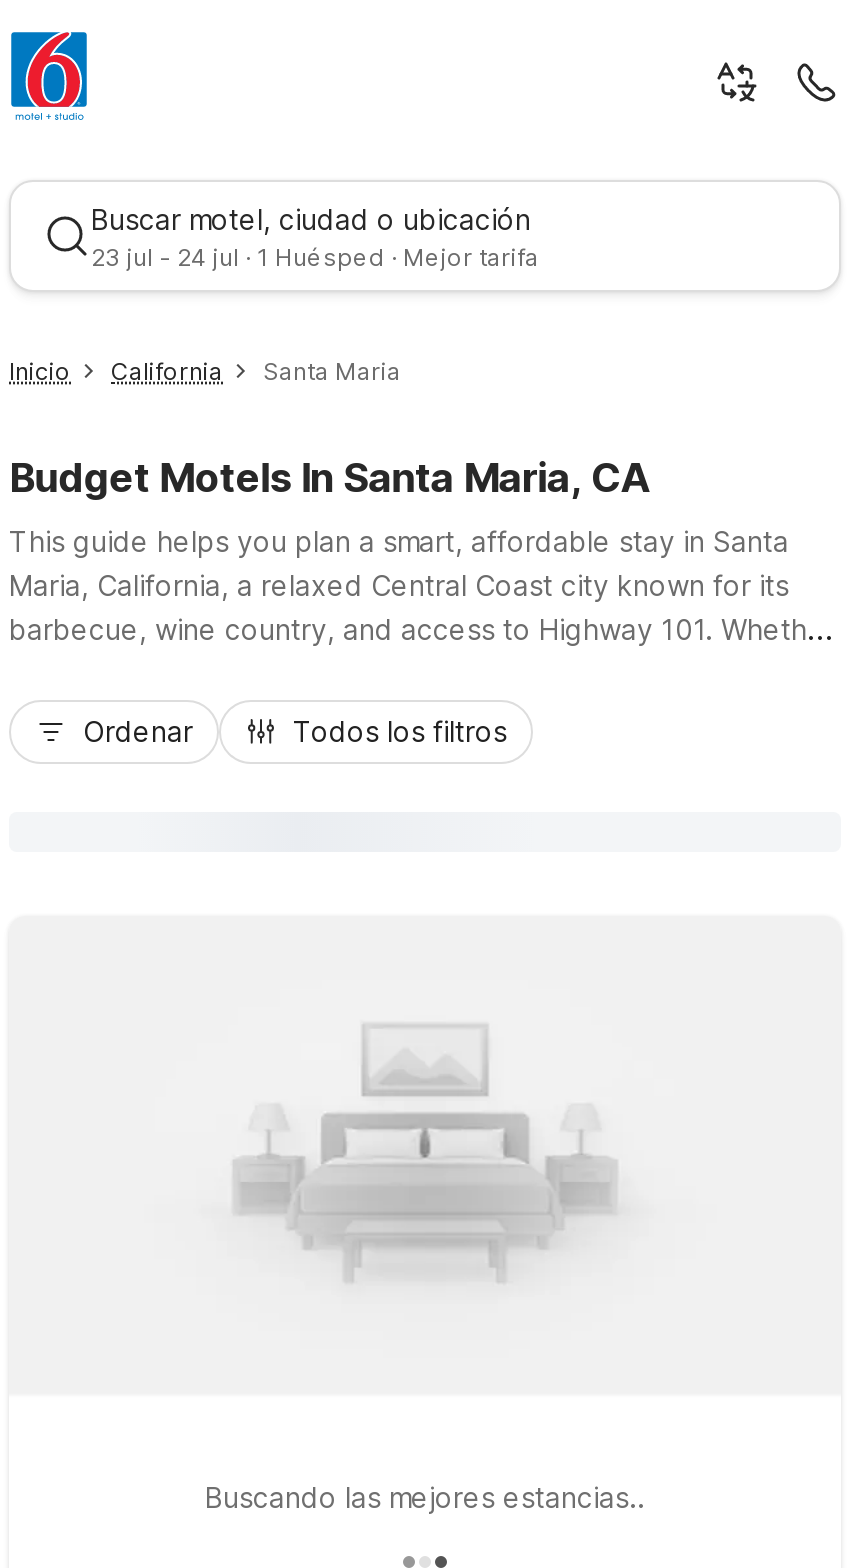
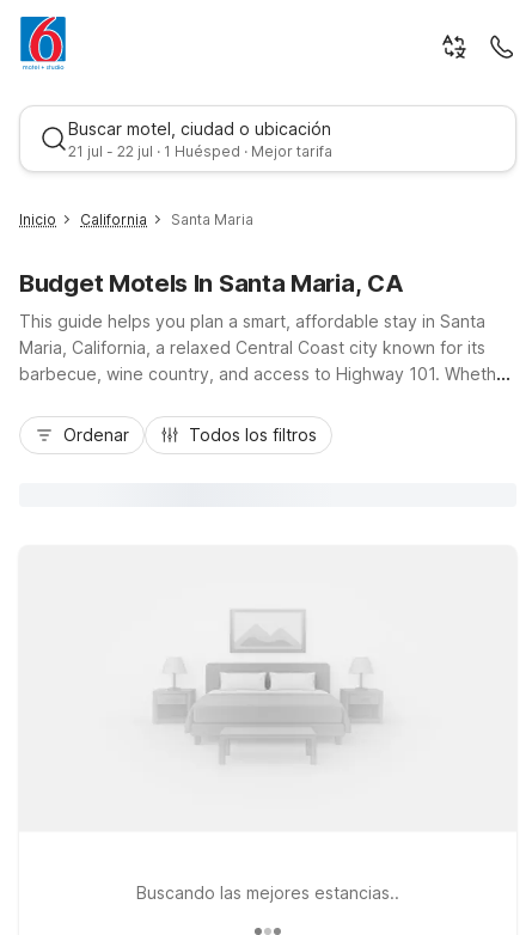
[91,242,539,272] 23 jul - 24 jul · 1 Huésped · Mejor tarifa -> [68,142,332,160] 21 jul - 22 jul · 1 Huésped · Mejor tarifa

